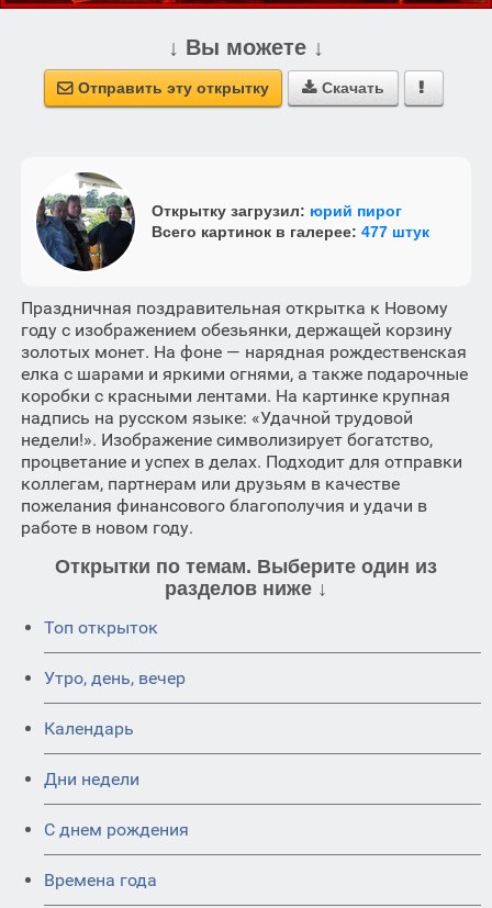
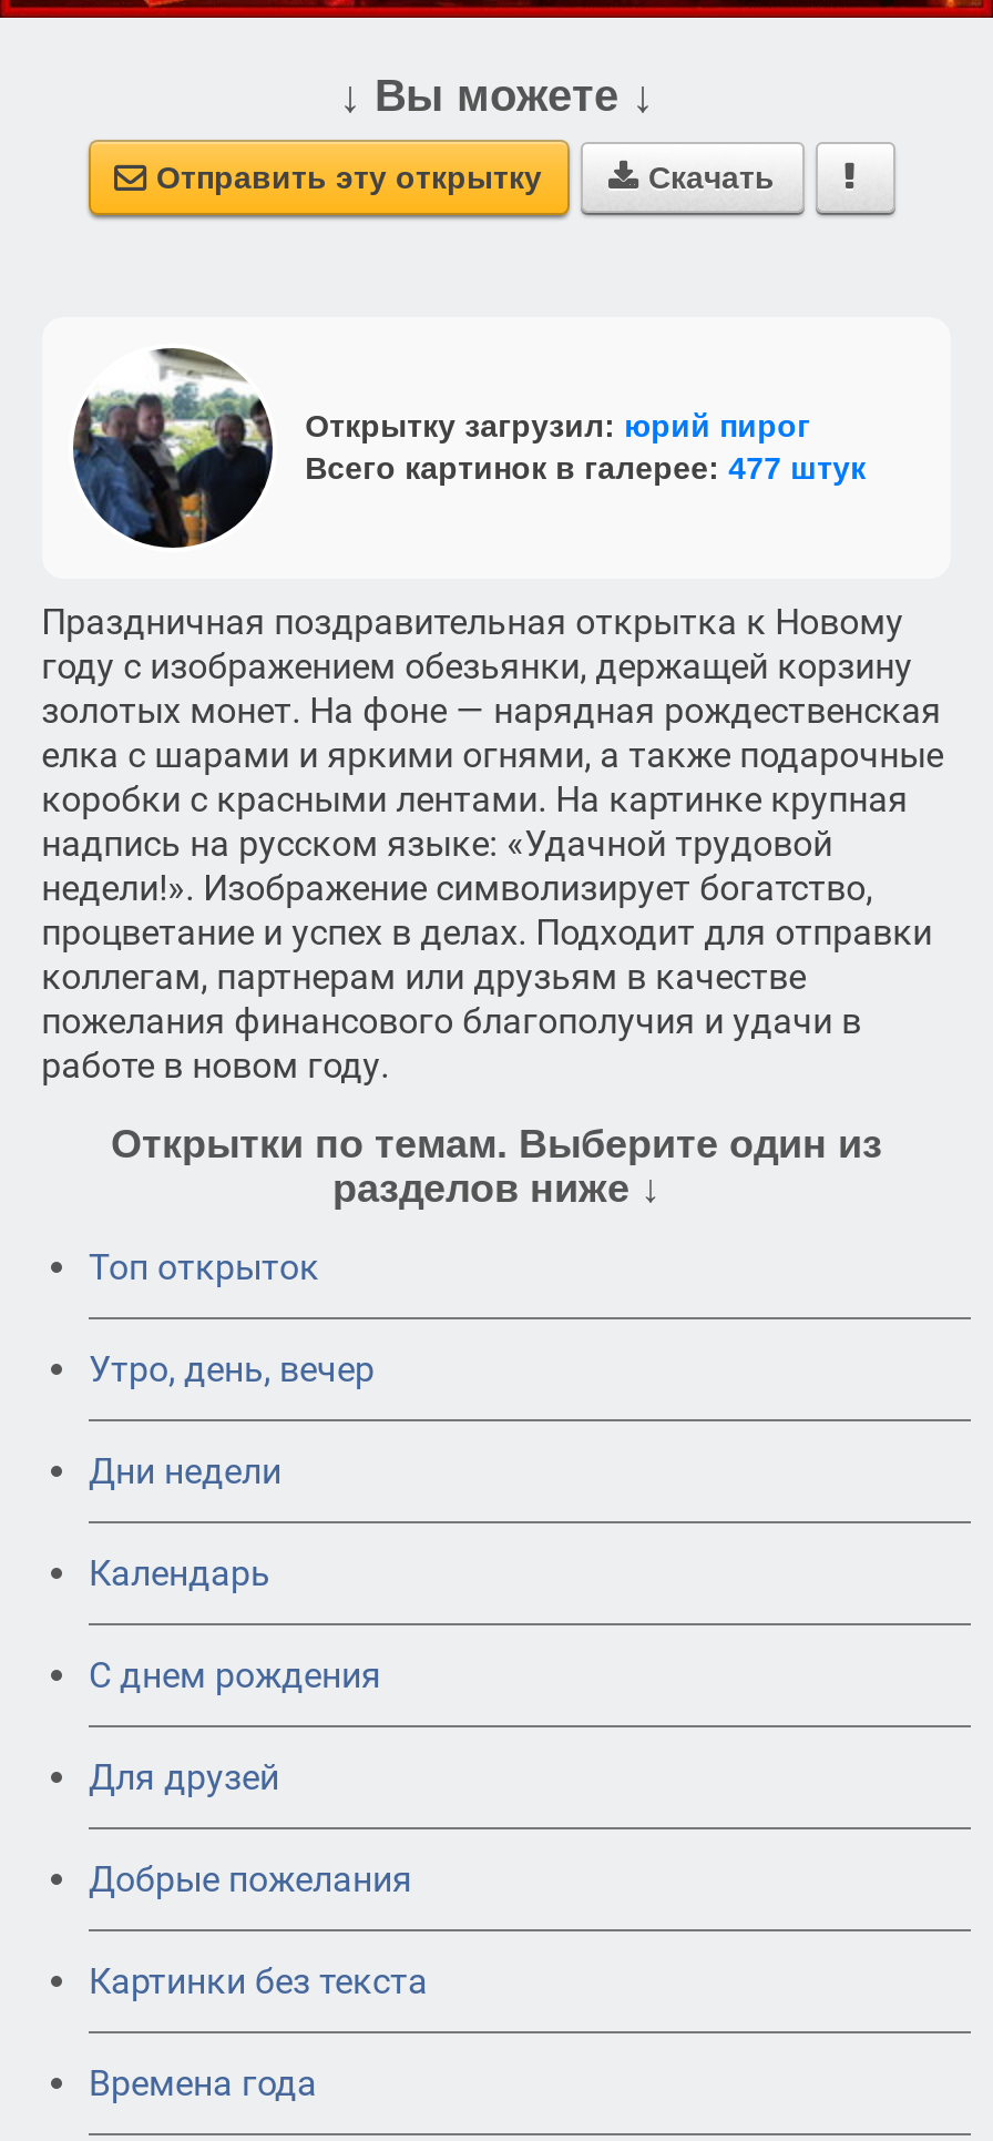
moved [44,769,139,790] -> [89,1451,281,1493]: Дни недели
none -> [89,1757,428,2003] Для друзей | Добрые пожелания | Картинки без текста

